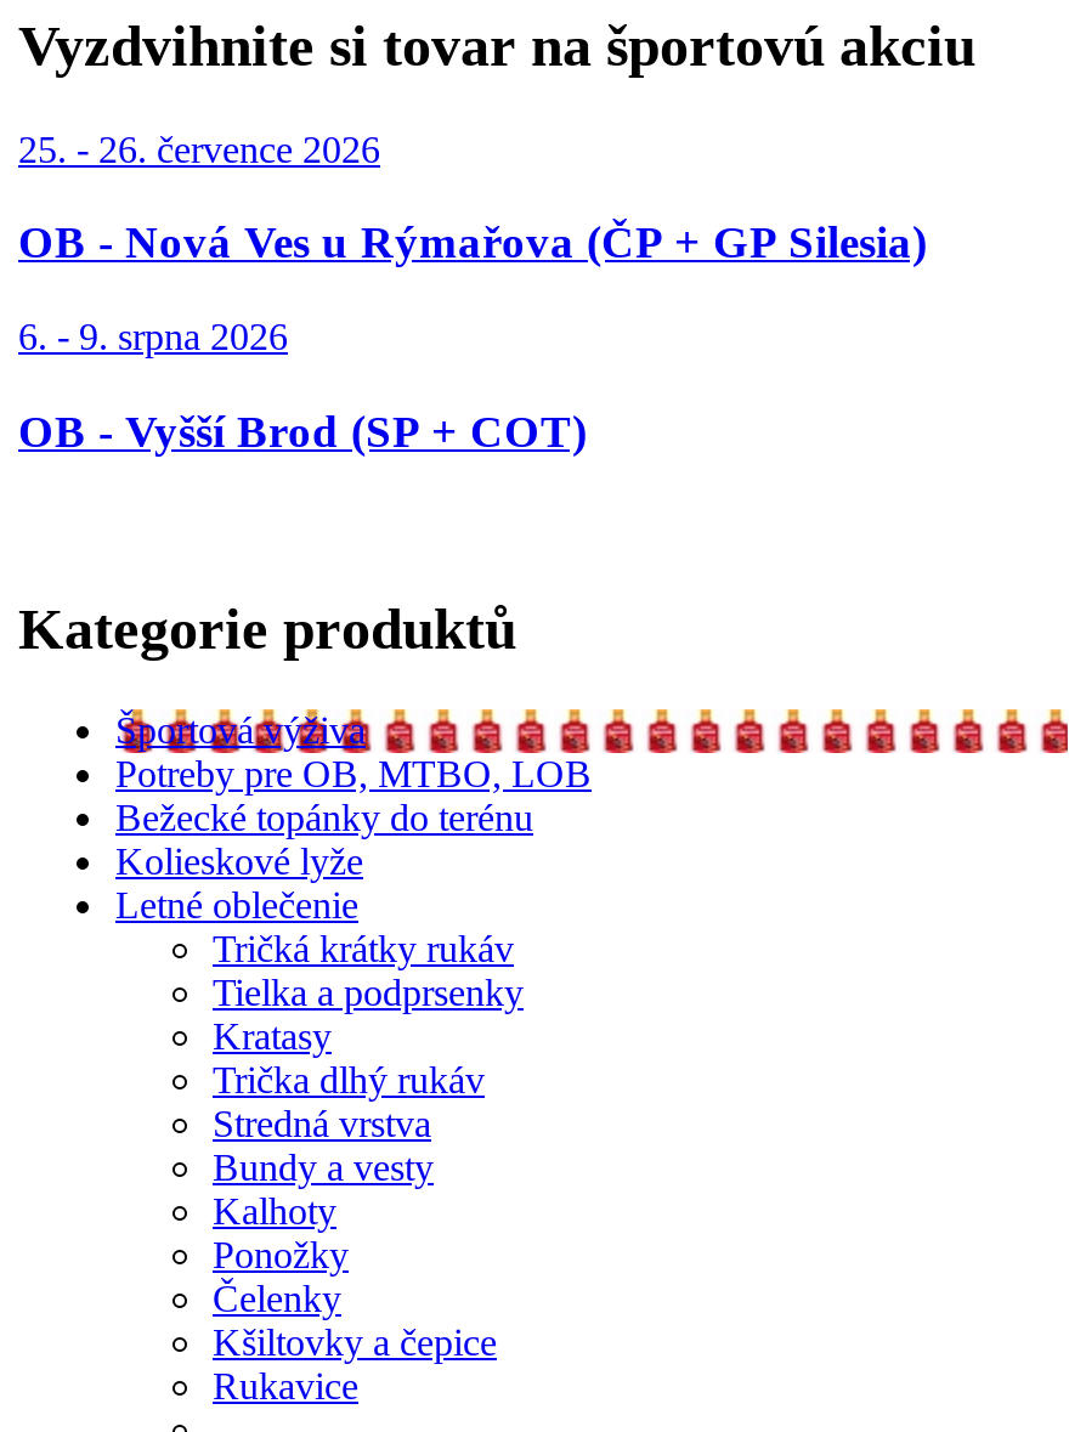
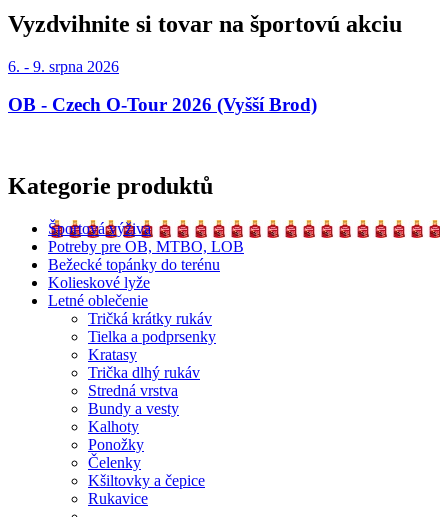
[18,128,927,268] 25. - 26. července 2026 | OB - Nová Ves u Rýmařova (ČP + GP Silesia) -> none
[18,405,587,456] OB - Vyšší Brod (SP + COT) -> [8,94,317,115] OB - Czech O-Tour 2026 (Vyšší Brod)

